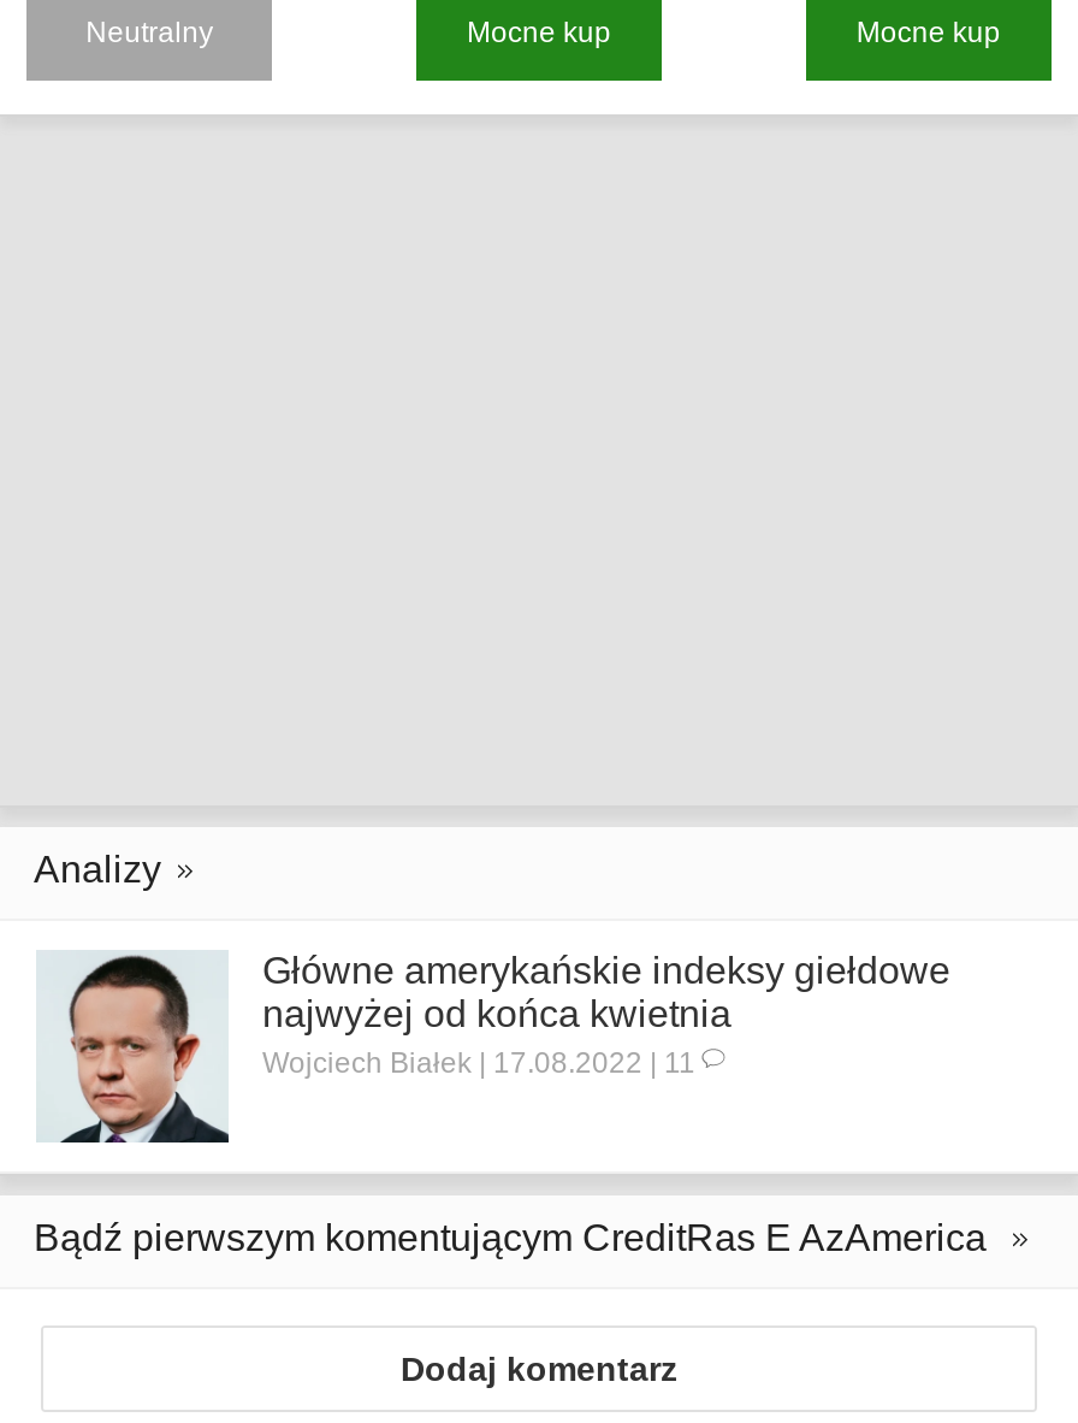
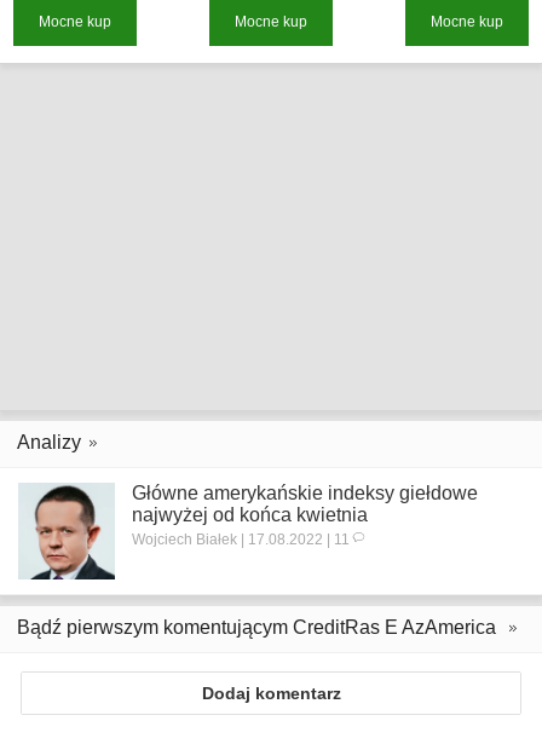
[86,16,213,50] Neutralny -> [39,13,111,30] Mocne kup

